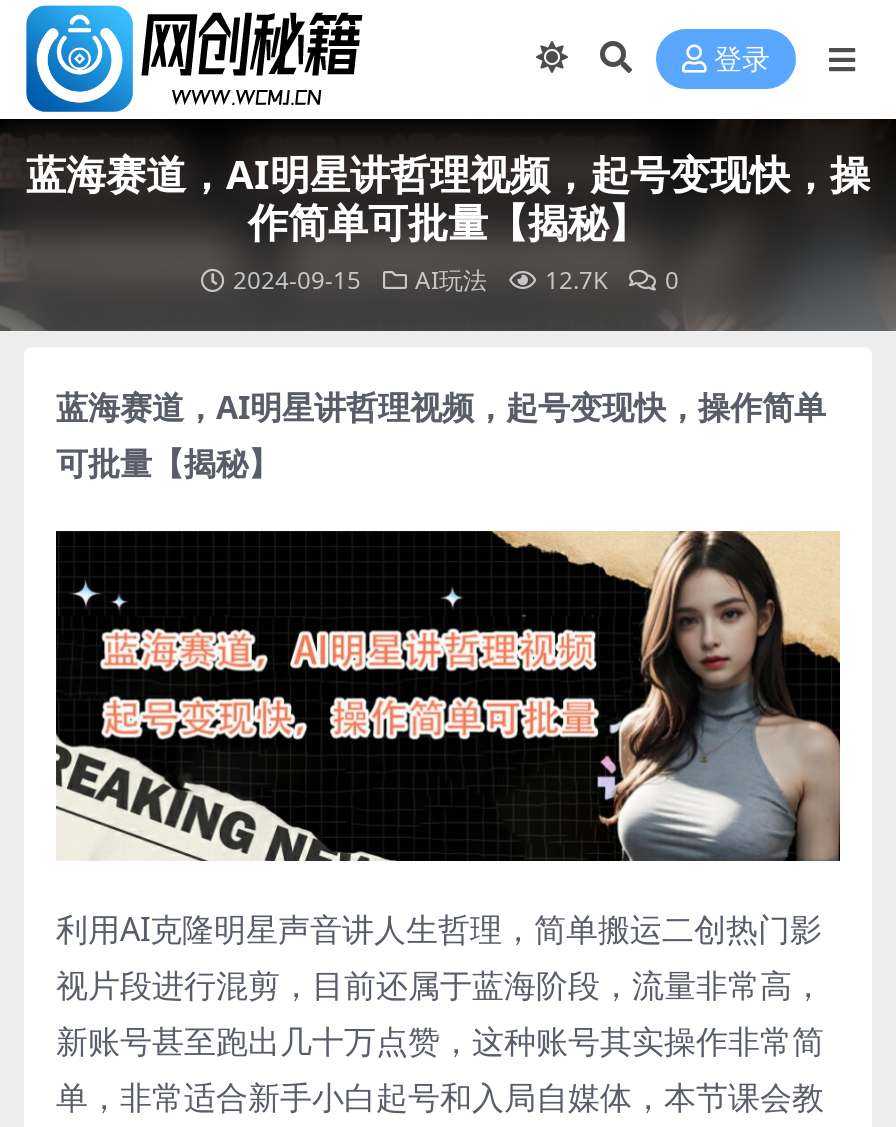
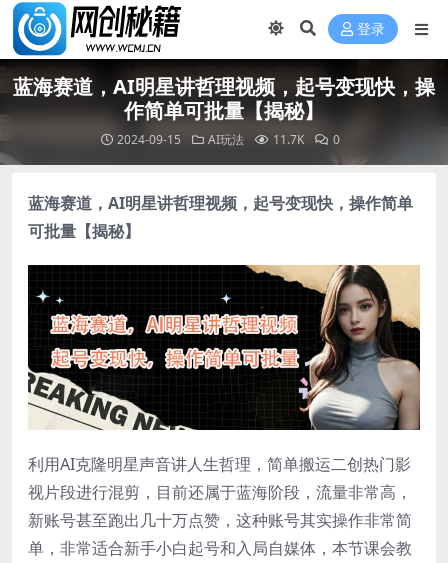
[233,263,679,297] 2024-09-15 AI玩法 12.7K 0 -> [116,131,339,148] 2024-09-15 AI玩法 11.7K 0

